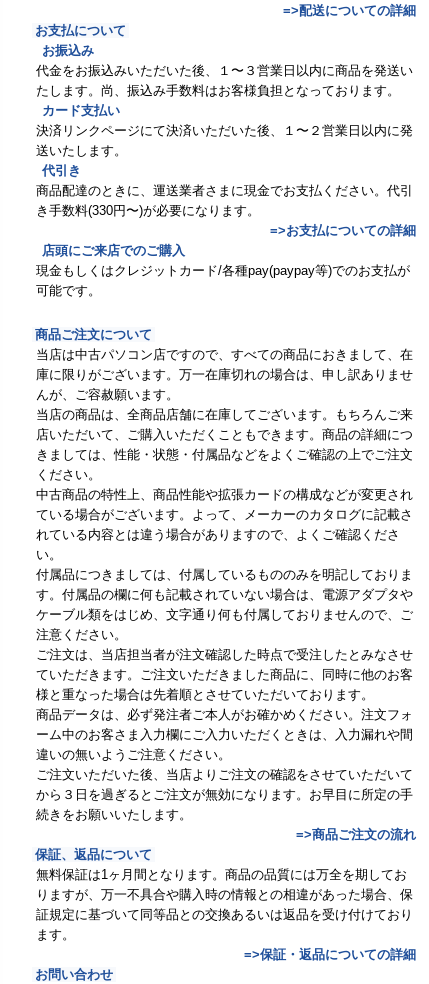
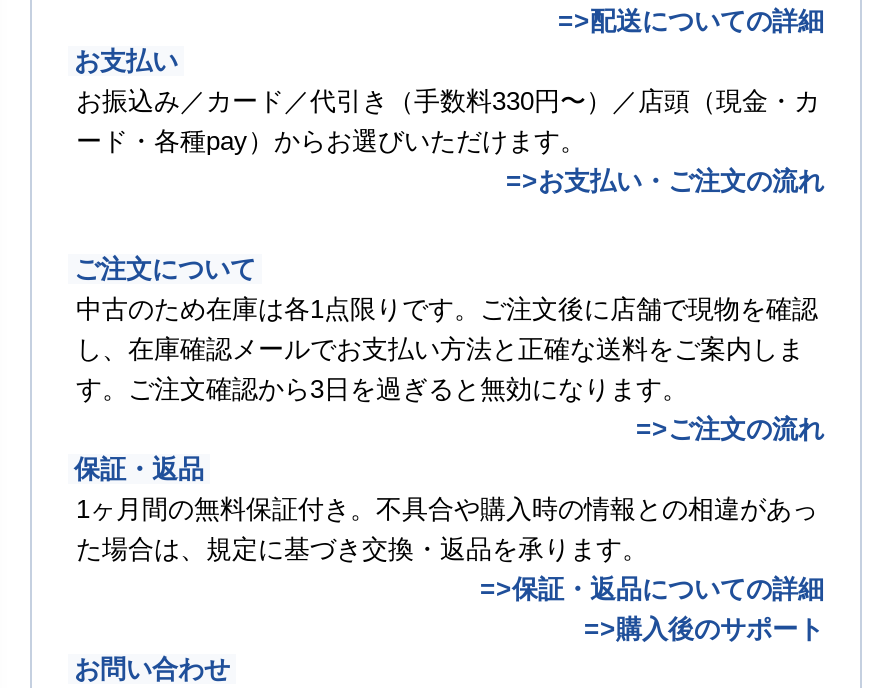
[35,22,416,297] お支払について | お振込み | 代金をお振込みいただいた後、１〜３営業日以内に商品を発送い | たします。尚、振込み手数料はお客様負担となっております。 | カード支払い | 決済リンクページにて決済いただいた後、１〜２営業日以内に発 | 送いたします。 | 代引き | 商品配達のときに、運送業者さまに現金でお支払ください。代引 | き手数料(330円〜)が必要になります。 | =>お支払についての詳細 | 店頭にご来店でのご購入 | 現金もしくはクレジットカード/各種pay(paypay等)でのお支払が | 可能です。 -> [74,45,824,195] お支払い | お振込み／カード／代引き（手数料330円〜）／店頭（現金・カ | ード・各種pay）からお選びいただけます。 | =>お支払い・ご注文の流れ
[35,326,416,941] 商品ご注文について | 当店は中古パソコン店ですので、すべての商品におきまして、在 | 庫に限りがございます。万一在庫切れの場合は、申し訳ありませ | んが、ご容赦願います。 | 当店の商品は、全商品店舗に在庫してございます。もちろんご来 | 店いただいて、ご購入いただくこともできます。商品の詳細につ | きましては、性能・状態・付属品などをよくご確認の上でご注文 | ください。 | 中古商品の特性上、商品性能や拡張カードの構成などが変更され | ている場合がございます。よって、メーカーのカタログに記載さ | れている内容とは違う場合がありますので、よくご確認くださ | い。 | 付属品につきましては、付属しているもののみを明記しておりま | す。付属品の欄に何も記載されていない場合は、電源アダプタや | ケーブル類をはじめ、文字通り何も付属しておりませんので、ご | 注意ください。 | ご注文は、当店担当者が注文確認した時点で受注したとみなさせ | ていただきます。ご注文いただきました商品に、同時に他のお客 | 様と重なった場合は先着順とさせていただいております。 | 商品データは、必ず発注者ご本人がお確かめください。注文フォ | ーム中のお客さま入力欄にご入力いただくときは、入力漏れや間 | 違いの無いようご注意ください。 | ご注文いただいた後、当店よりご注文の確認をさせていただいて | から３日を過ぎるとご注文が無効になります。お早目に所定の手 | 続きをお願いいたします。 | =>商品ご注文の流れ | 保証、返品について | 無料保証は1ヶ月間となります。商品の品質には万全を期してお | りますが、万一不具合や購入時の情報との相違があった場合、保 | 証規定に基づいて同等品との交換あるいは返品を受け付けており | ます。 -> [74,253,824,563] ご注文について | 中古のため在庫は各1点限りです。ご注文後に店舗で現物を確認 | し、在庫確認メールでお支払い方法と正確な送料をご案内しま | す。ご注文確認から3日を過ぎると無効になります。 | =>ご注文の流れ | 保証・返品 | 1ヶ月間の無料保証付き。不具合や購入時の情報との相違があっ | た場合は、規定に基づき交換・返品を承ります。
moved [244,946,416,961] -> [480,573,824,603]: =>保証・返品についての詳細
none -> [584,613,824,643] =>購入後のサポート

